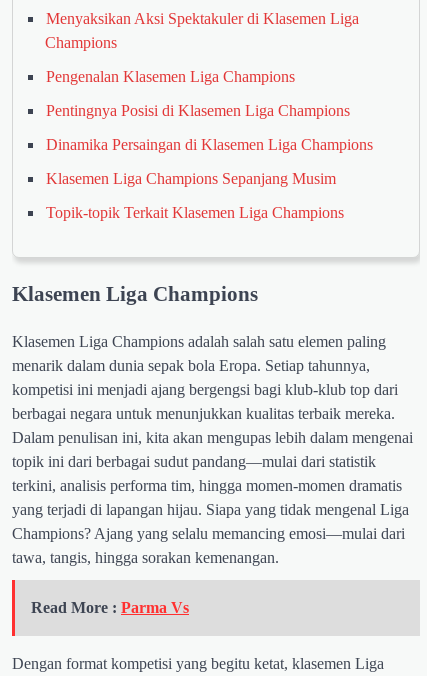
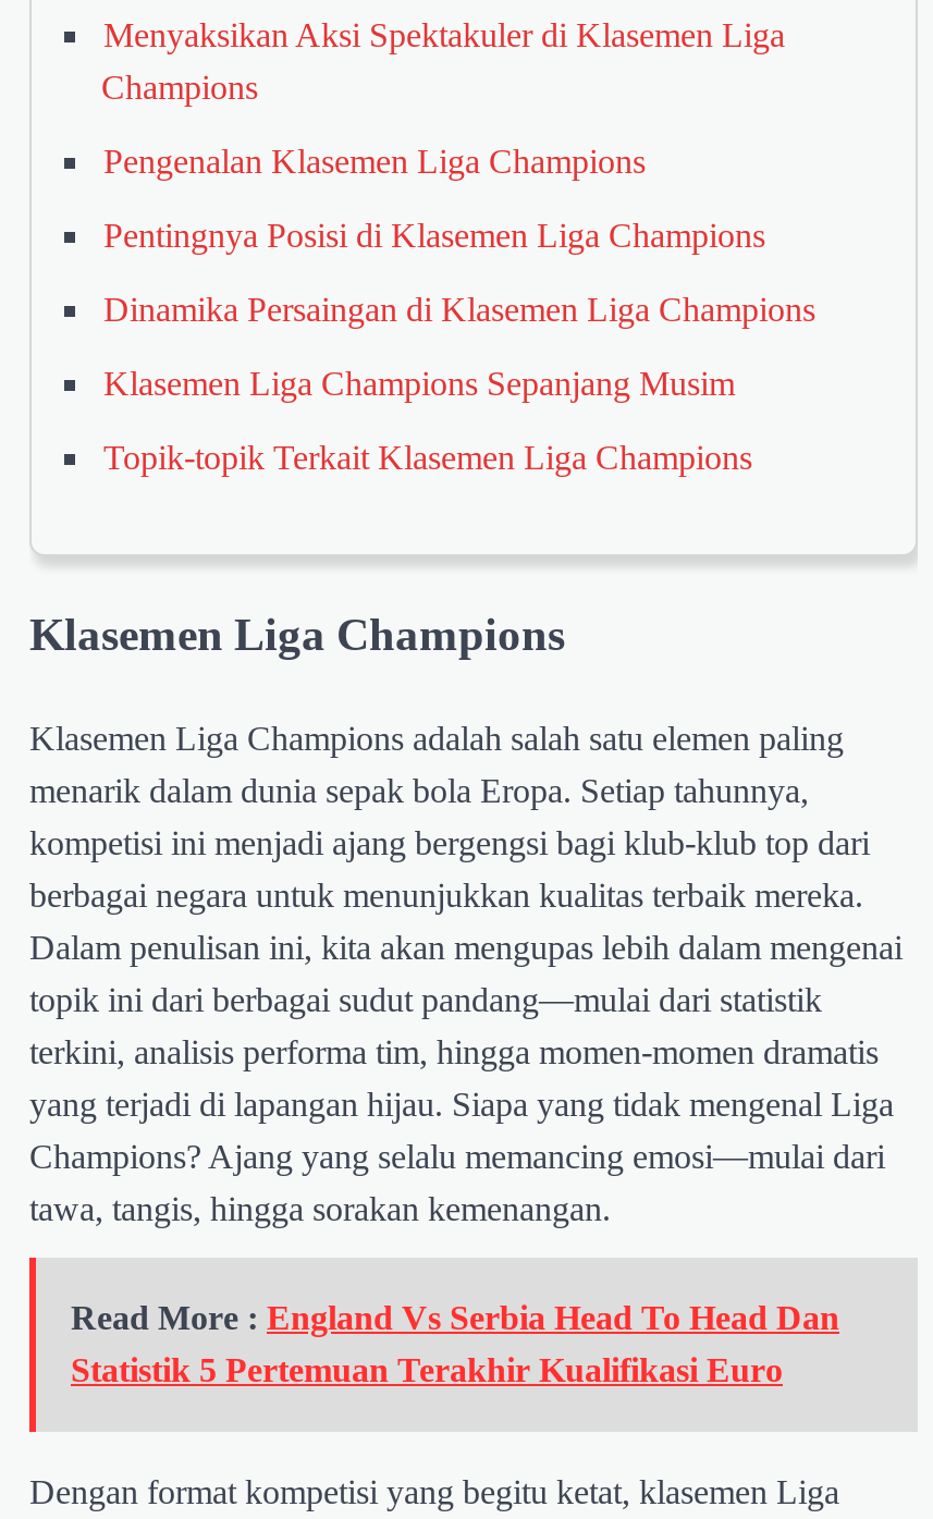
[31,599,189,616] Read More : Parma Vs -> [71,1299,839,1389] Read More : England Vs Serbia Head To Head Dan | Statistik 5 Pertemuan Terakhir Kualifikasi Euro

